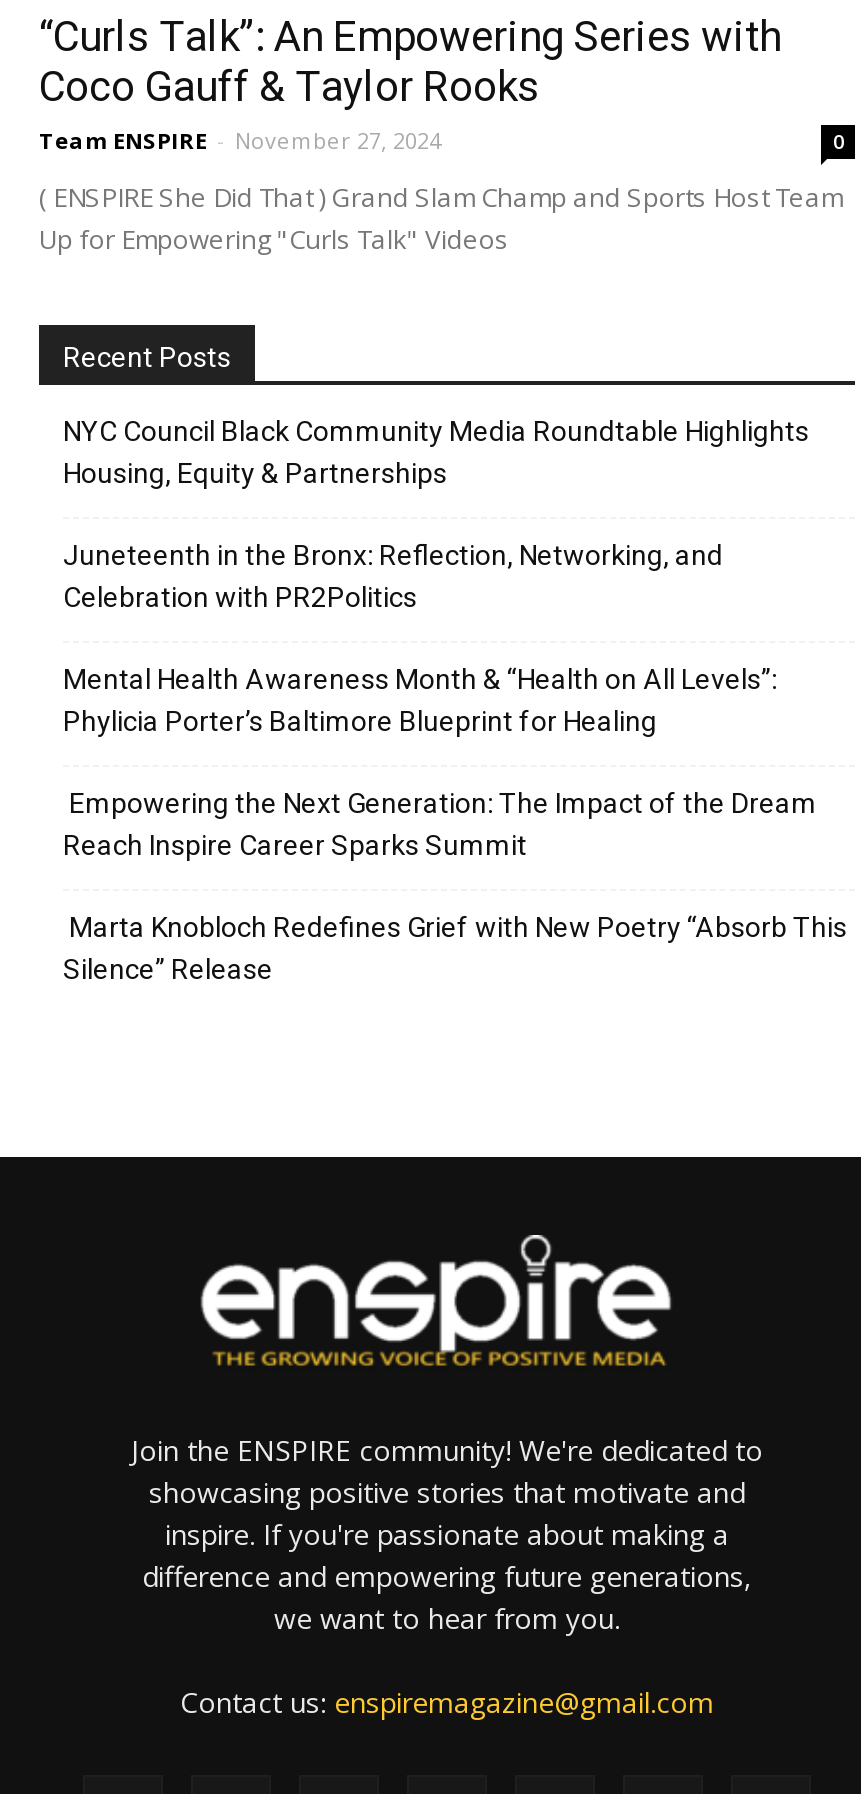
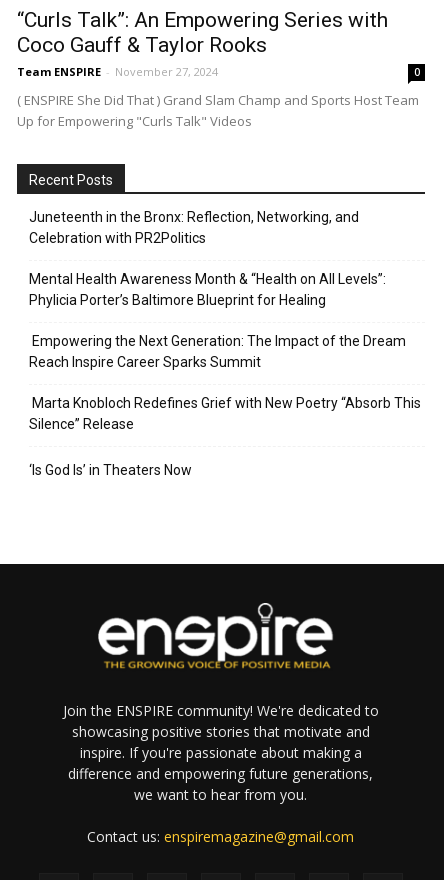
[63,416,809,490] NYC Council Black Community Media Roundtable Highlights | Housing, Equity & Partnerships -> none
moved [63,540,847,986] -> [29,209,421,432]: Juneteenth in the Bronx: Reflection, Networking, and | Celebration with PR2Politics | Mental Health Awareness Month & “Health on All Levels”: | Phylicia Porter’s Baltimore Blueprint for Healing | Empowering the Next Generation: The Impact of the Dream | Reach Inspire Career Sparks Summit | Marta Knobloch Redefines Grief with New Poetry “Absorb This | Silence” Release
none -> [29,462,192,478] ‘Is God Is’ in Theaters Now

